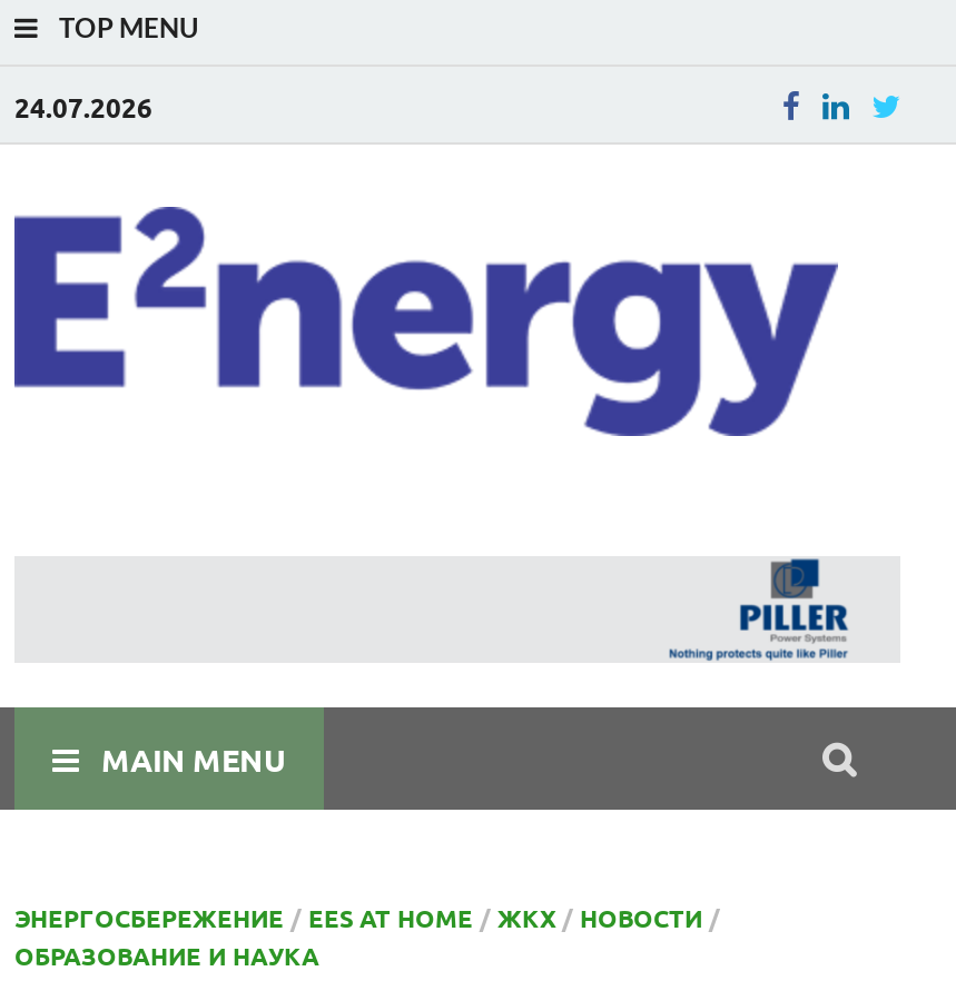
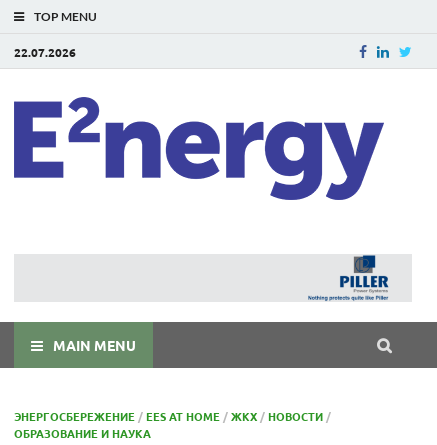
[14,88,152,123] 24.07.2026 -> [14,43,76,59] 22.07.2026

